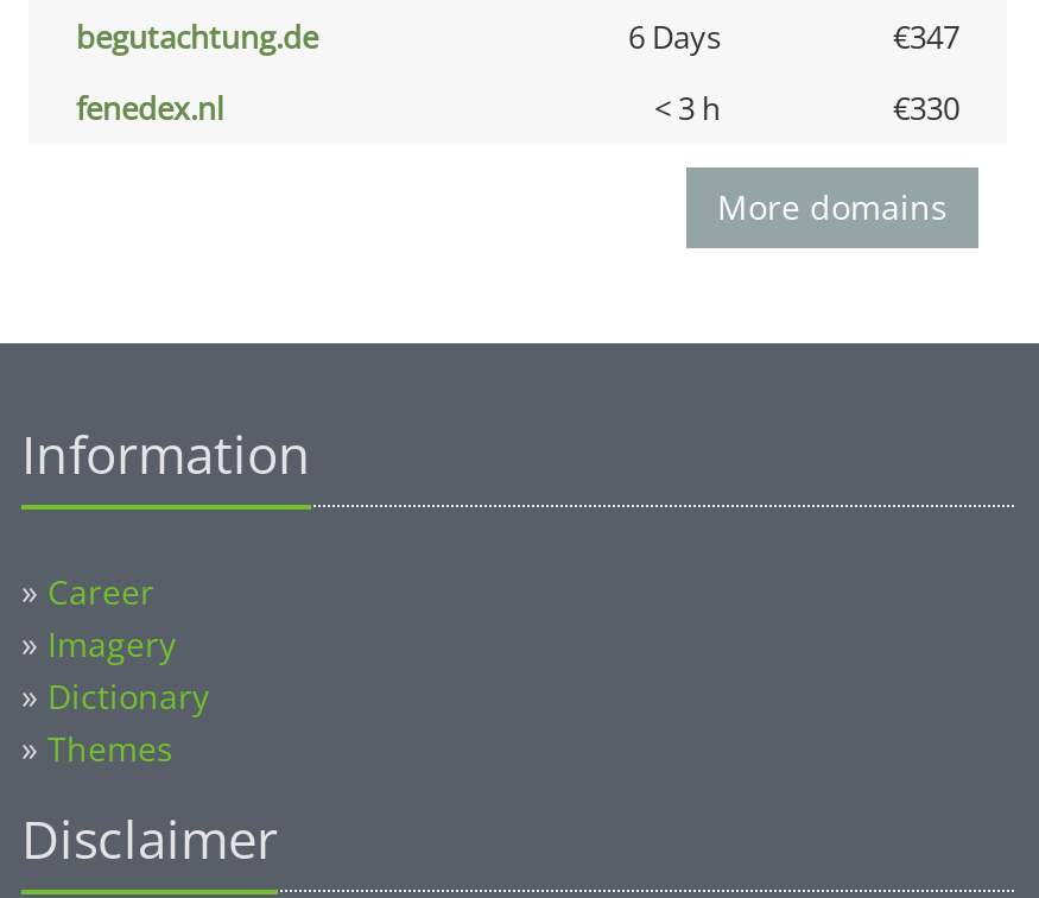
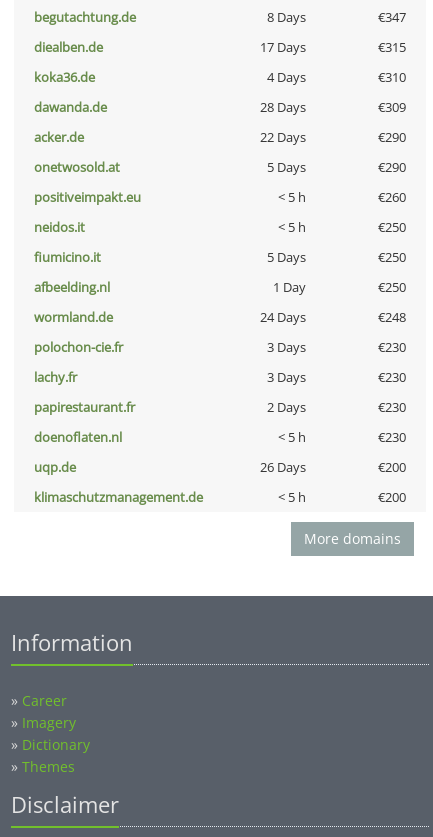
[628,15,721,58] 6 Days -> [266,8,305,26] 8 Days
[76,87,959,129] fenedex.nl | < 3 h | €330 -> [34,38,406,506] diealben.de | 17 Days | €315 | koka36.de | 4 Days | €310 | dawanda.de | 28 Days | €309 | acker.de | 22 Days | €290 | onetwosold.at | 5 Days | €290 | positiveimpakt.eu | < 5 h | €260 | neidos.it | < 5 h | €250 | fiumicino.it | 5 Days | €250 | afbeelding.nl | 1 Day | €250 | wormland.de | 24 Days | €248 | polochon-cie.fr | 3 Days | €230 | lachy.fr | 3 Days | €230 | papirestaurant.fr | 2 Days | €230 | doenoflaten.nl | < 5 h | €230 | uqp.de | 26 Days | €200 | klimaschutzmanagement.de | < 5 h | €200

